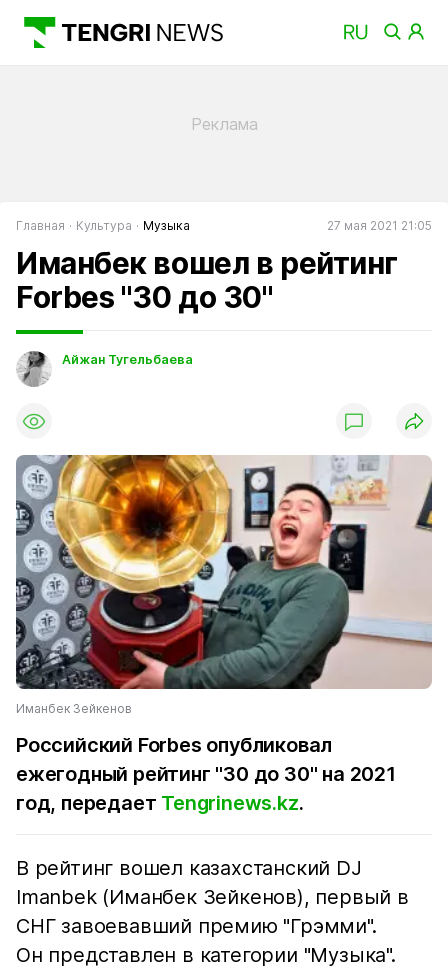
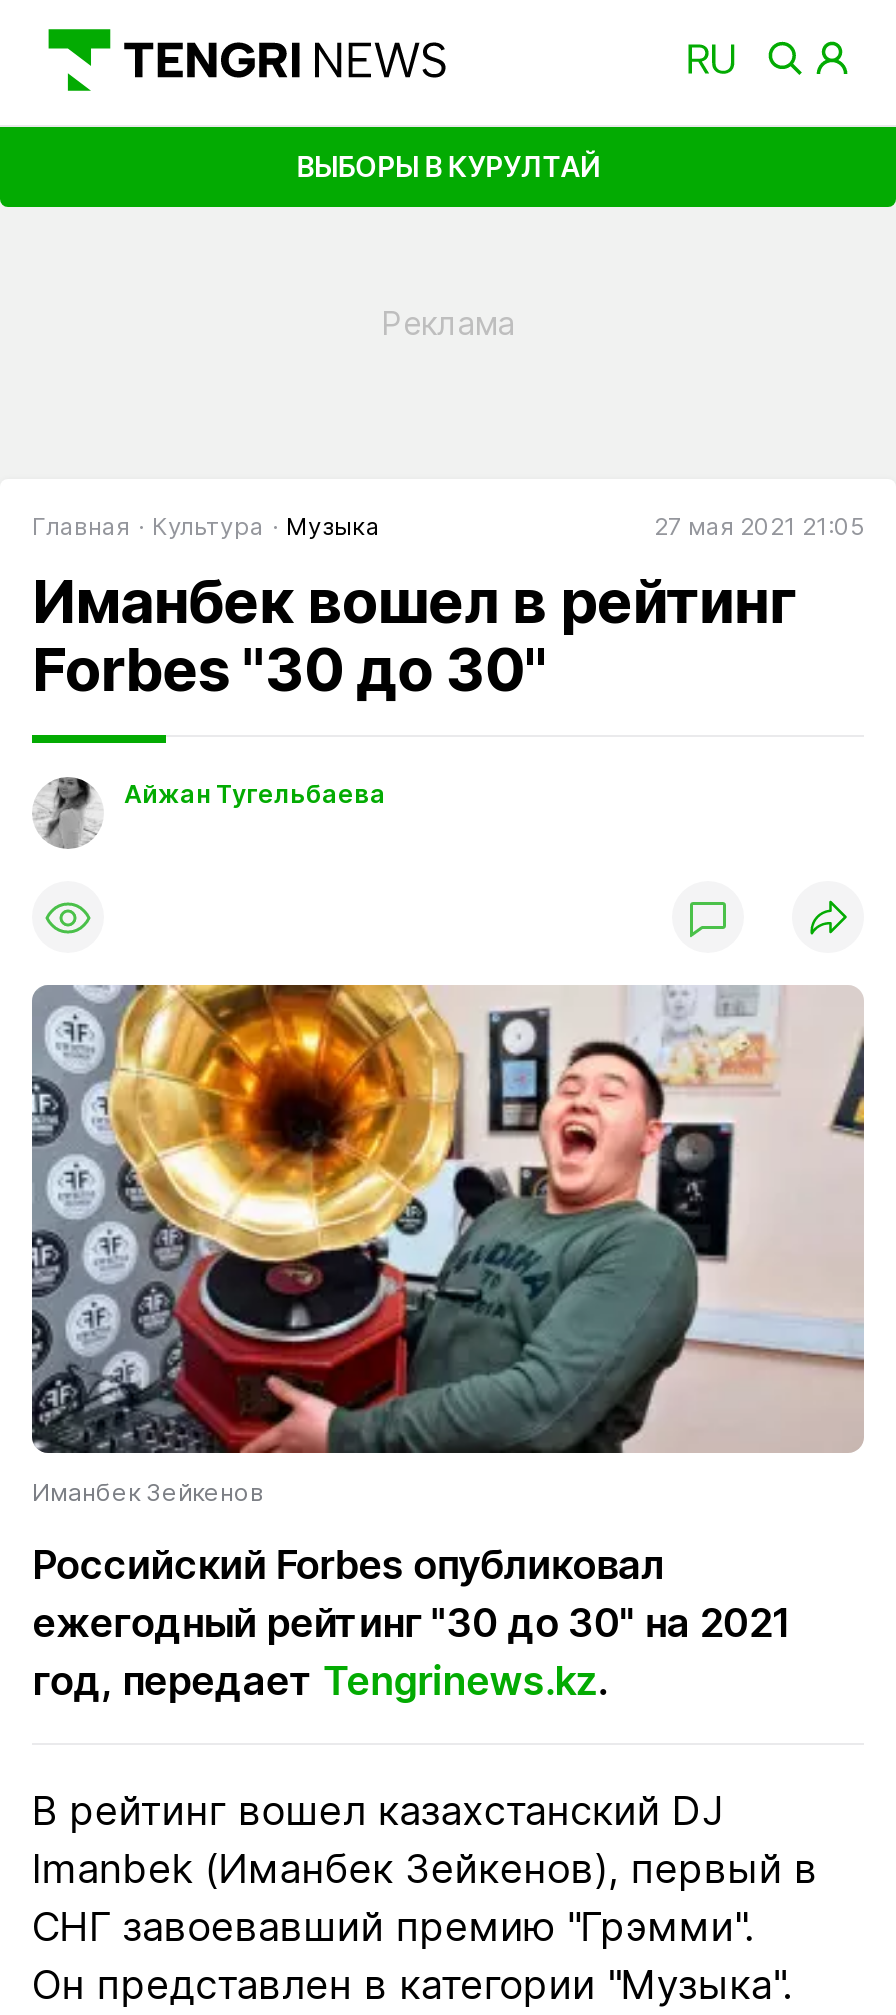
none -> [296,148,600,182] ВЫБОРЫ В КУРУЛТАЙ

